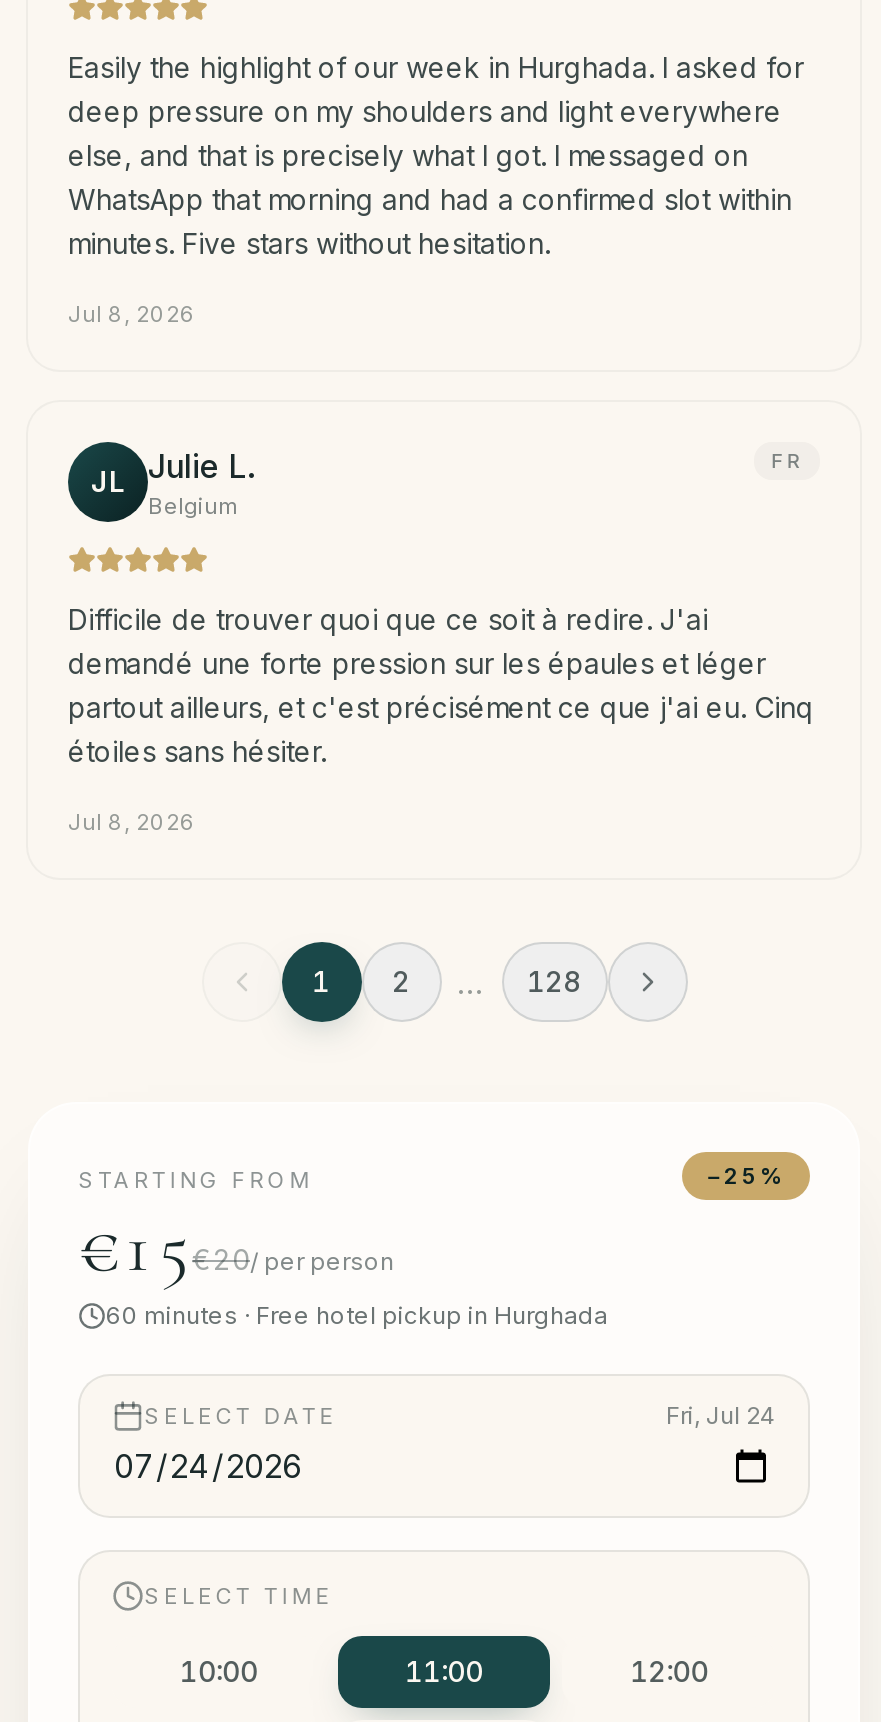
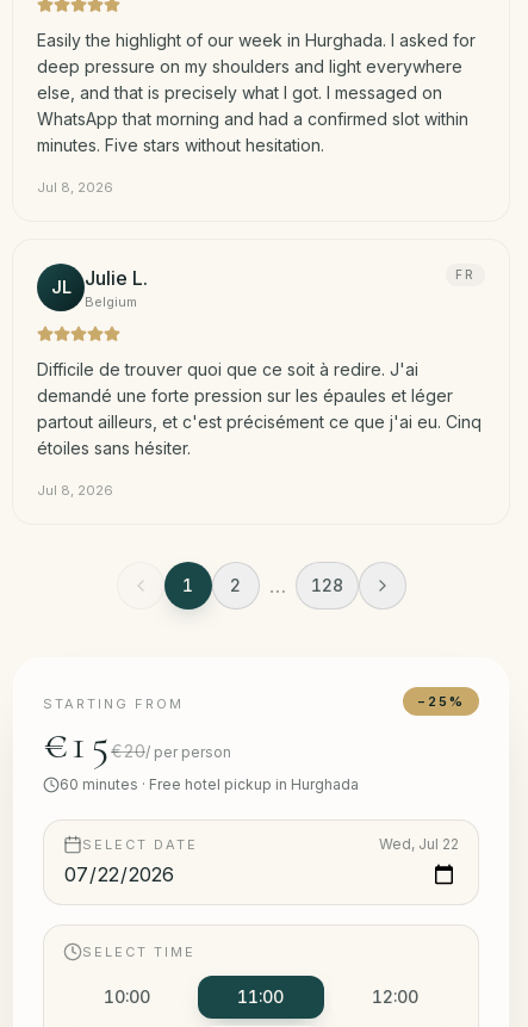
[666,1400,776,1430] Fri, Jul 24 -> [379,835,459,853] Wed, Jul 22

